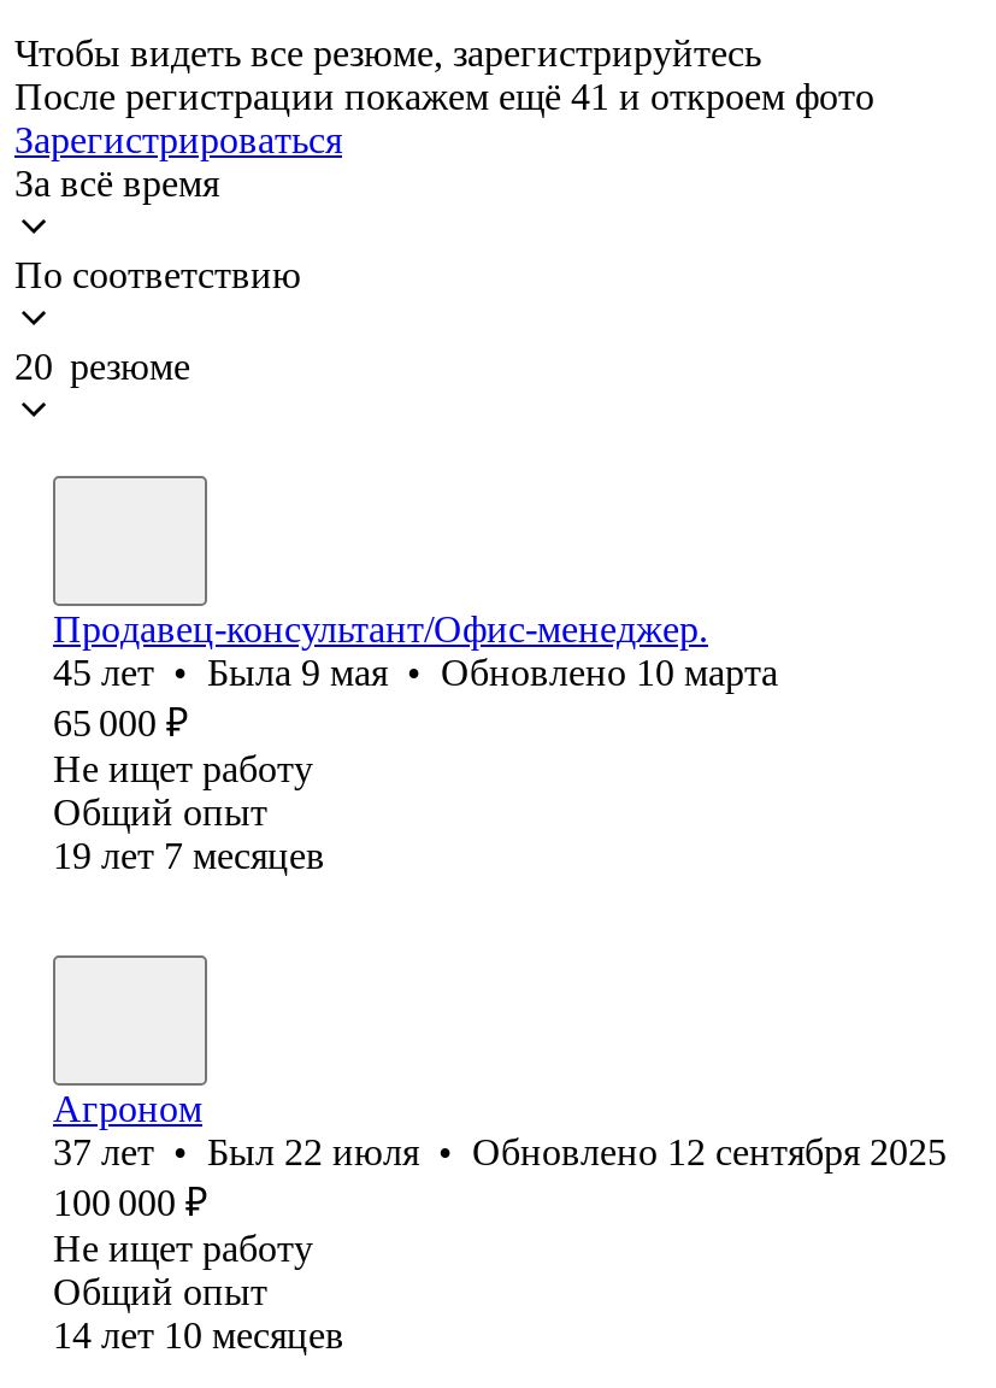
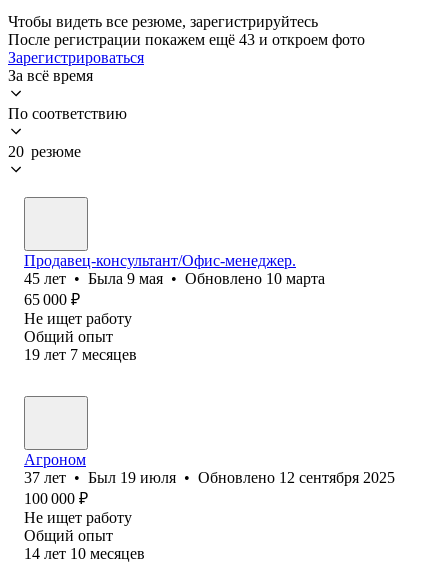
[14,76,874,117] После регистрации покажем ещё 41 и откроем фото -> [8,31,365,48] После регистрации покажем ещё 43 и откроем фото
[53,1131,947,1172] 37 лет • Был 22 июля • Обновлено 12 сентября 2025 -> [24,469,395,486] 37 лет • Был 19 июля • Обновлено 12 сентября 2025

